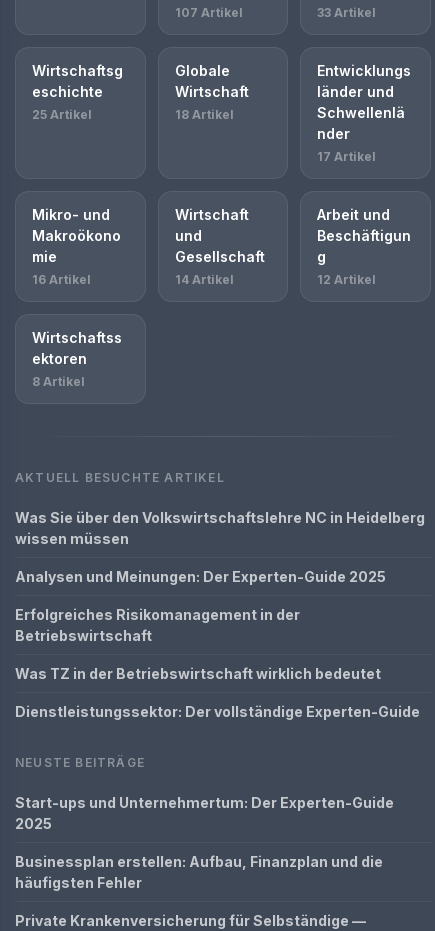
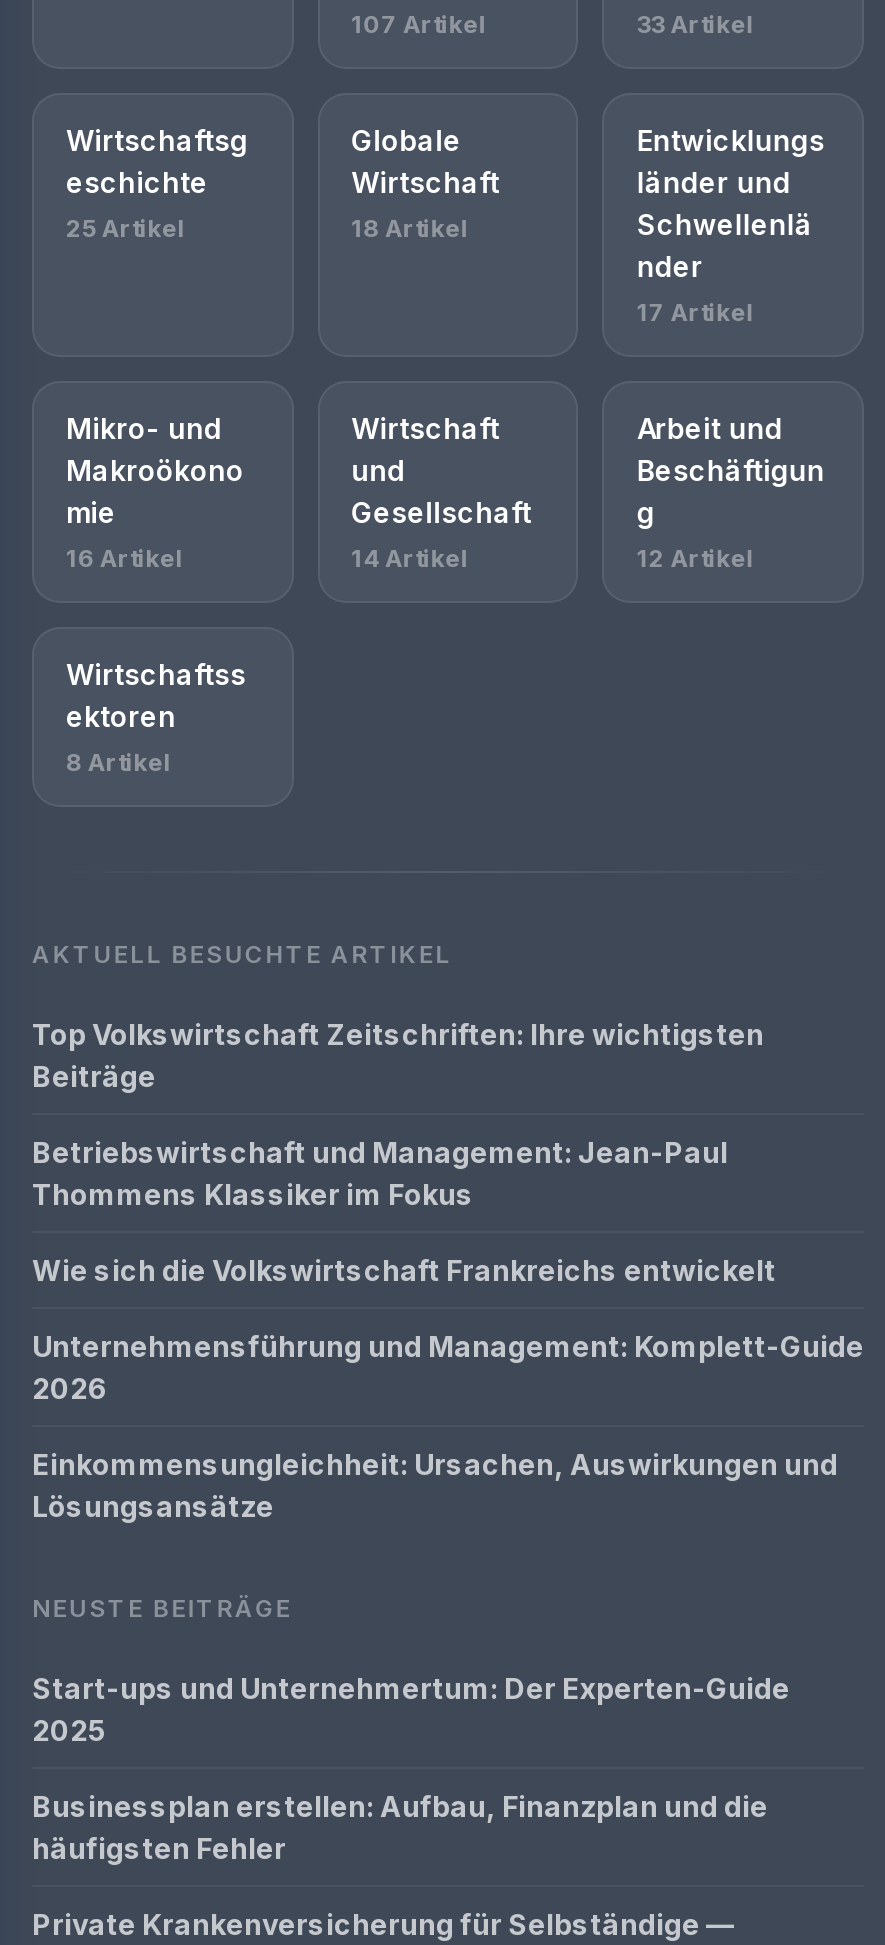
[15,509,425,547] Was Sie über den Volkswirtschaftslehre NC in Heidelberg | wissen müssen -> [32,1017,764,1093] Top Volkswirtschaft Zeitschriften: Ihre wichtigsten | Beiträge
[15,568,386,585] Analysen und Meinungen: Der Experten-Guide 2025 -> [32,1135,728,1211] Betriebswirtschaft und Management: Jean-Paul | Thommens Klassiker im Fokus
[15,606,300,644] Erfolgreiches Risikomanagement in der | Betriebswirtschaft -> [32,1253,776,1287] Wie sich die Volkswirtschaft Frankreichs entwickelt
[15,665,381,682] Was TZ in der Betriebswirtschaft wirklich bedeutet -> [32,1329,864,1405] Unternehmensführung und Management: Komplett-Guide | 2026
[15,703,420,720] Dienstleistungssektor: Der vollständige Experten-Guide -> [32,1447,838,1523] Einkommensungleichheit: Ursachen, Auswirkungen und | Lösungsansätze

